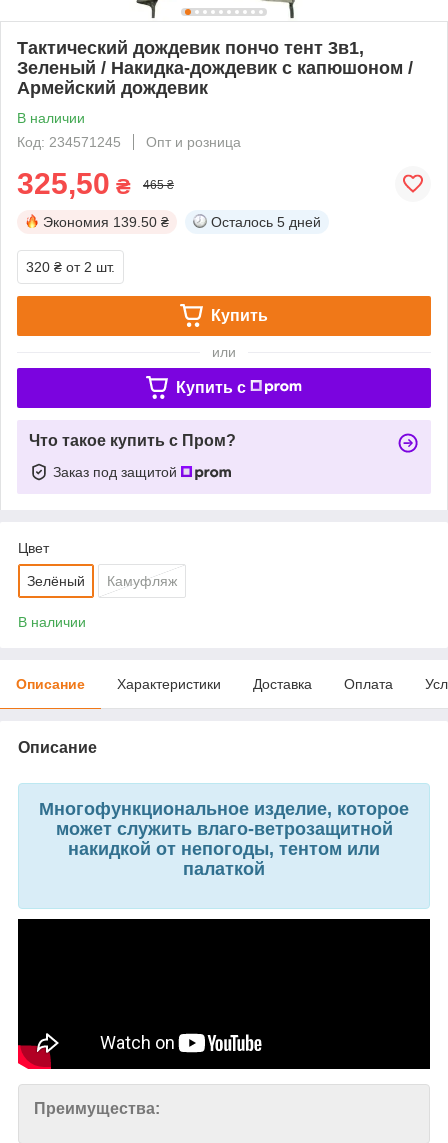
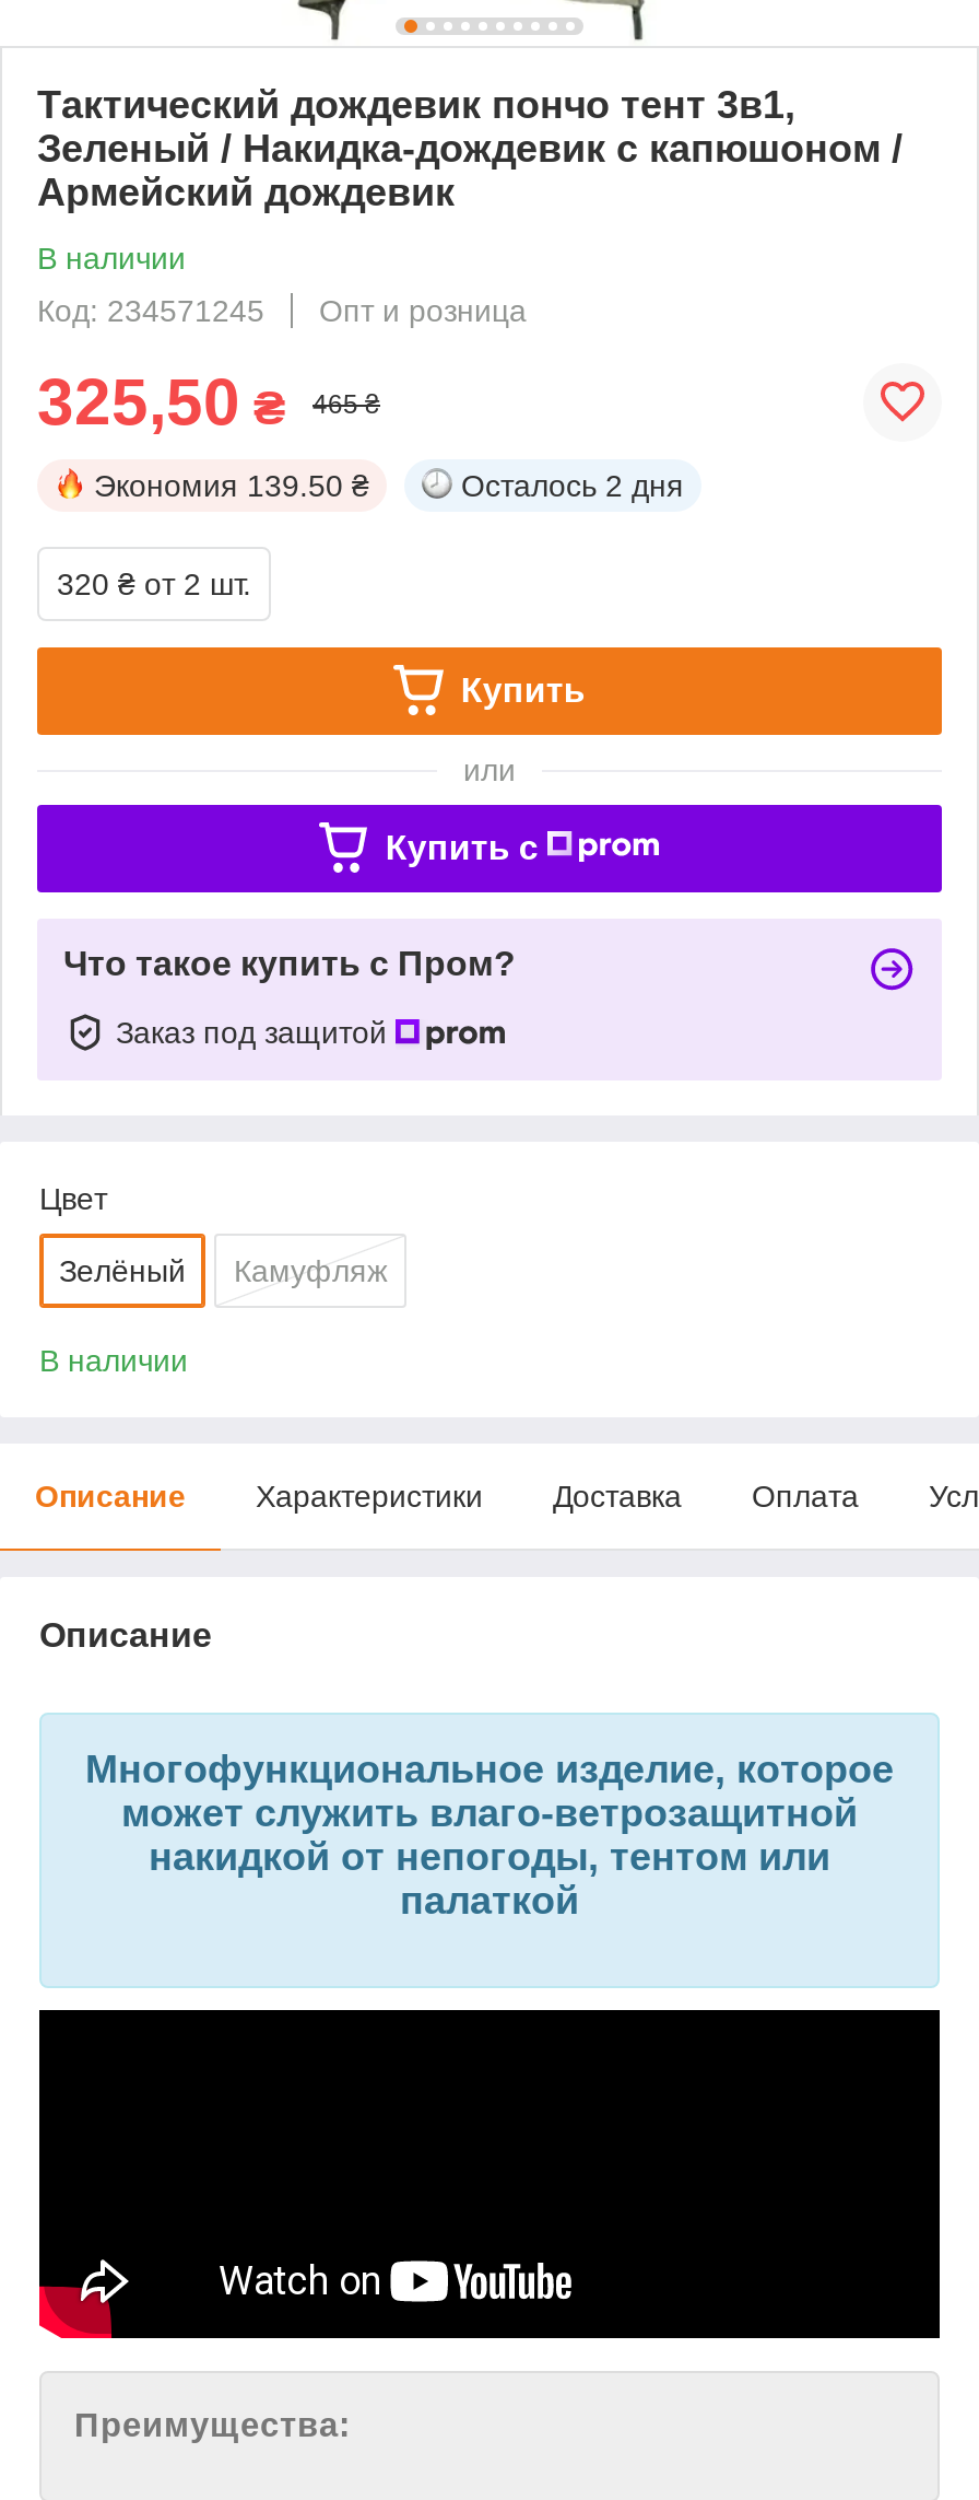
[211,214,321,230] Осталось 5 дней -> [461,468,684,503] Осталось 2 дня

